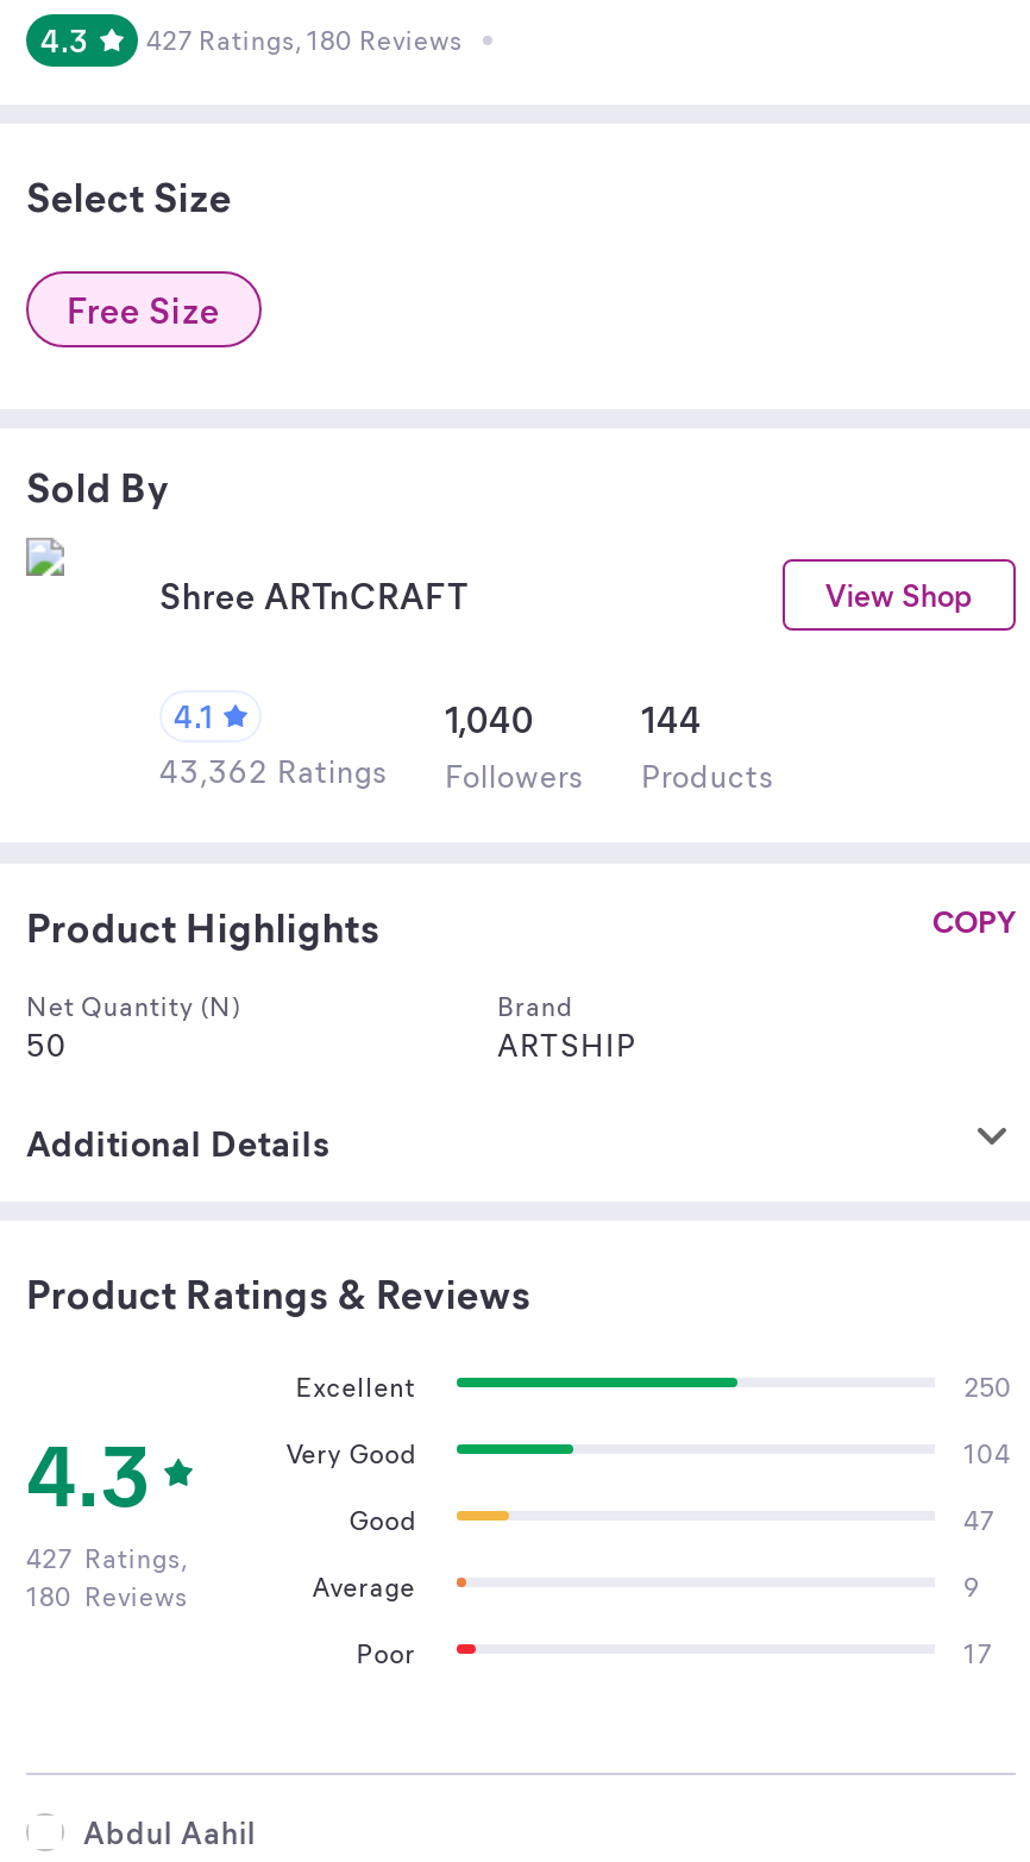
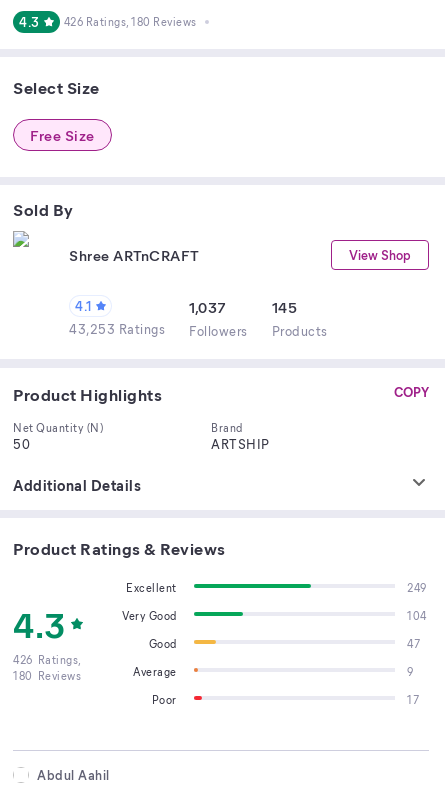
[146,21,463,57] 427 Ratings, 180 Reviews -> [63,14,196,29] 426 Ratings, 180 Reviews
[445,695,534,742] 1,040 -> [189,297,226,317] 1,037
[641,695,702,742] 144 -> [271,297,297,317] 145
[159,750,774,795] 43,362 Ratings Followers Products -> [69,320,327,339] 43,253 Ratings Followers Products
[964,1368,1013,1404] 250 -> [407,580,427,595] 249
[26,1540,189,1575] 427 Ratings, -> [13,652,81,667] 426 Ratings,

